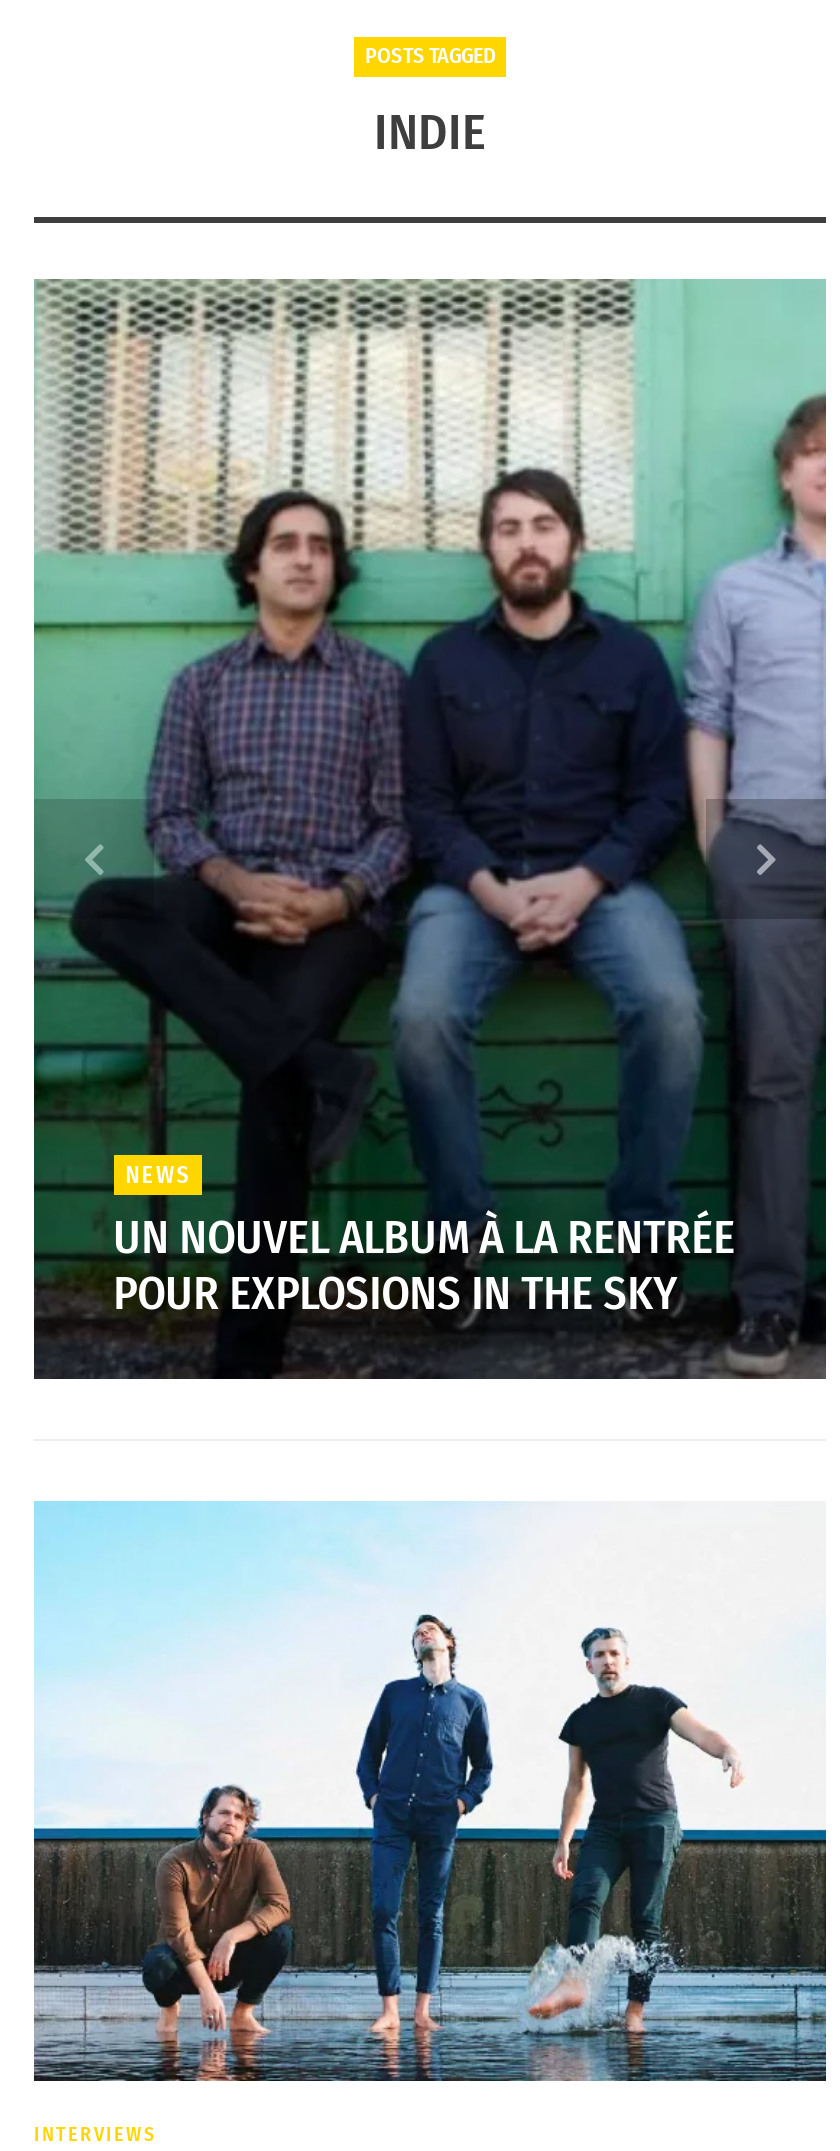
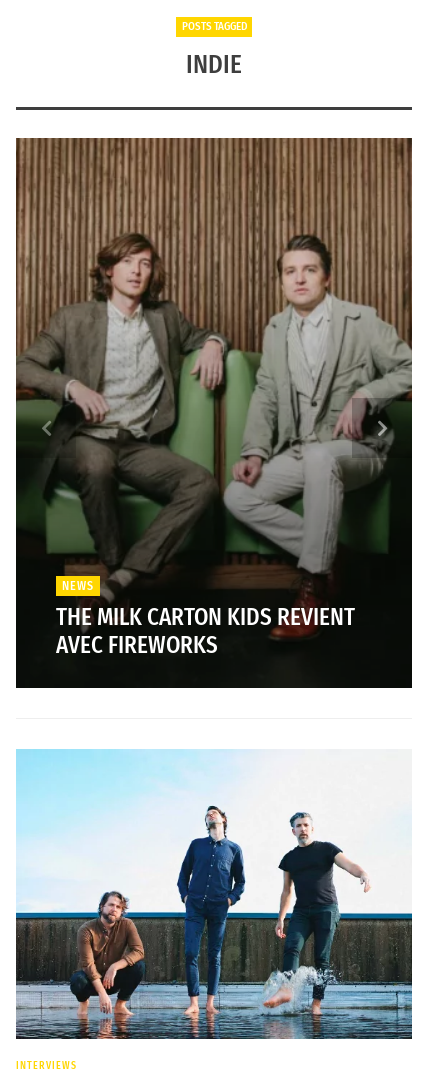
[32,279,828,1379] [image] | UN NOUVEL ALBUM À LA RENTRÉE | POUR EXPLOSIONS IN THE SKY -> [15,137,413,688] [image] | THE MILK CARTON KIDS REVIENT | AVEC FIREWORKS

